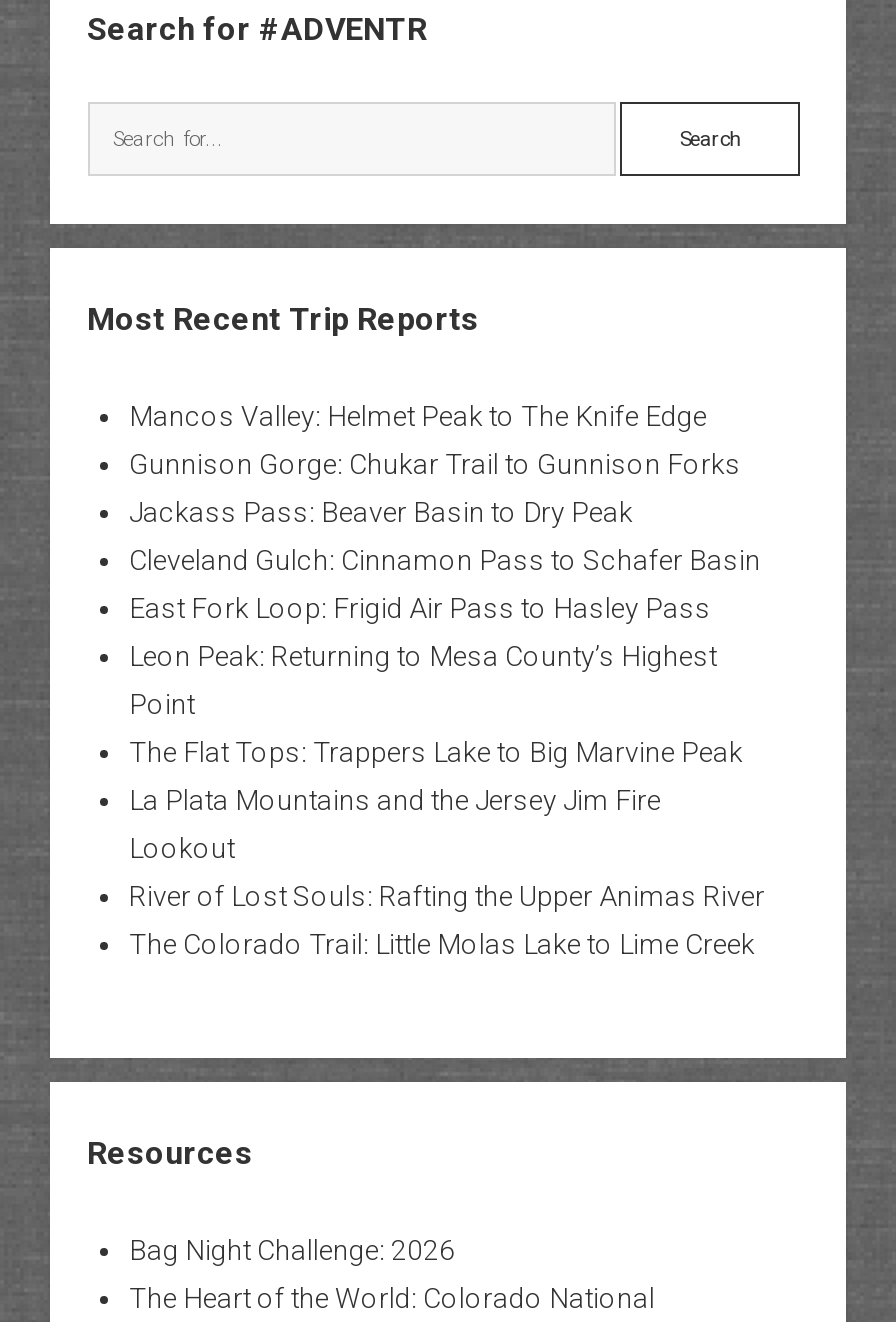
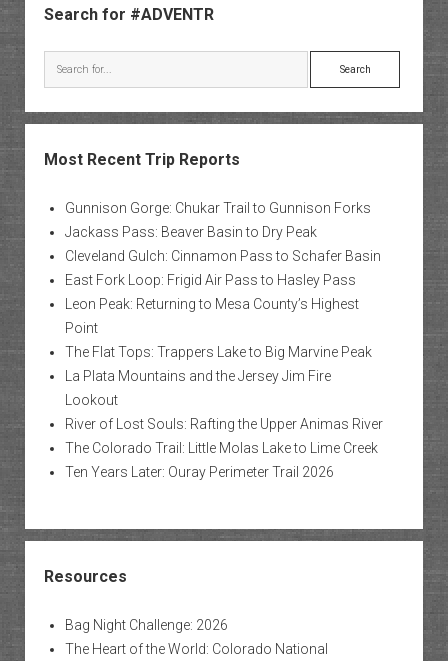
[129,399,707,431] Mancos Valley: Helmet Peak to The Knife Edge -> none
moved [129,447,765,959] -> [64,200,382,456]: Gunnison Gorge: Chukar Trail to Gunnison Forks | Jackass Pass: Beaver Basin to Dry Peak | Cleveland Gulch: Cinnamon Pass to Schafer Basin | ... | River of Lost Souls: Rafting the Upper Animas River | The Colorado Trail: Little Molas Lake to Lime Creek
none -> [64,464,333,480] Ten Years Later: Ouray Perimeter Trail 2026

